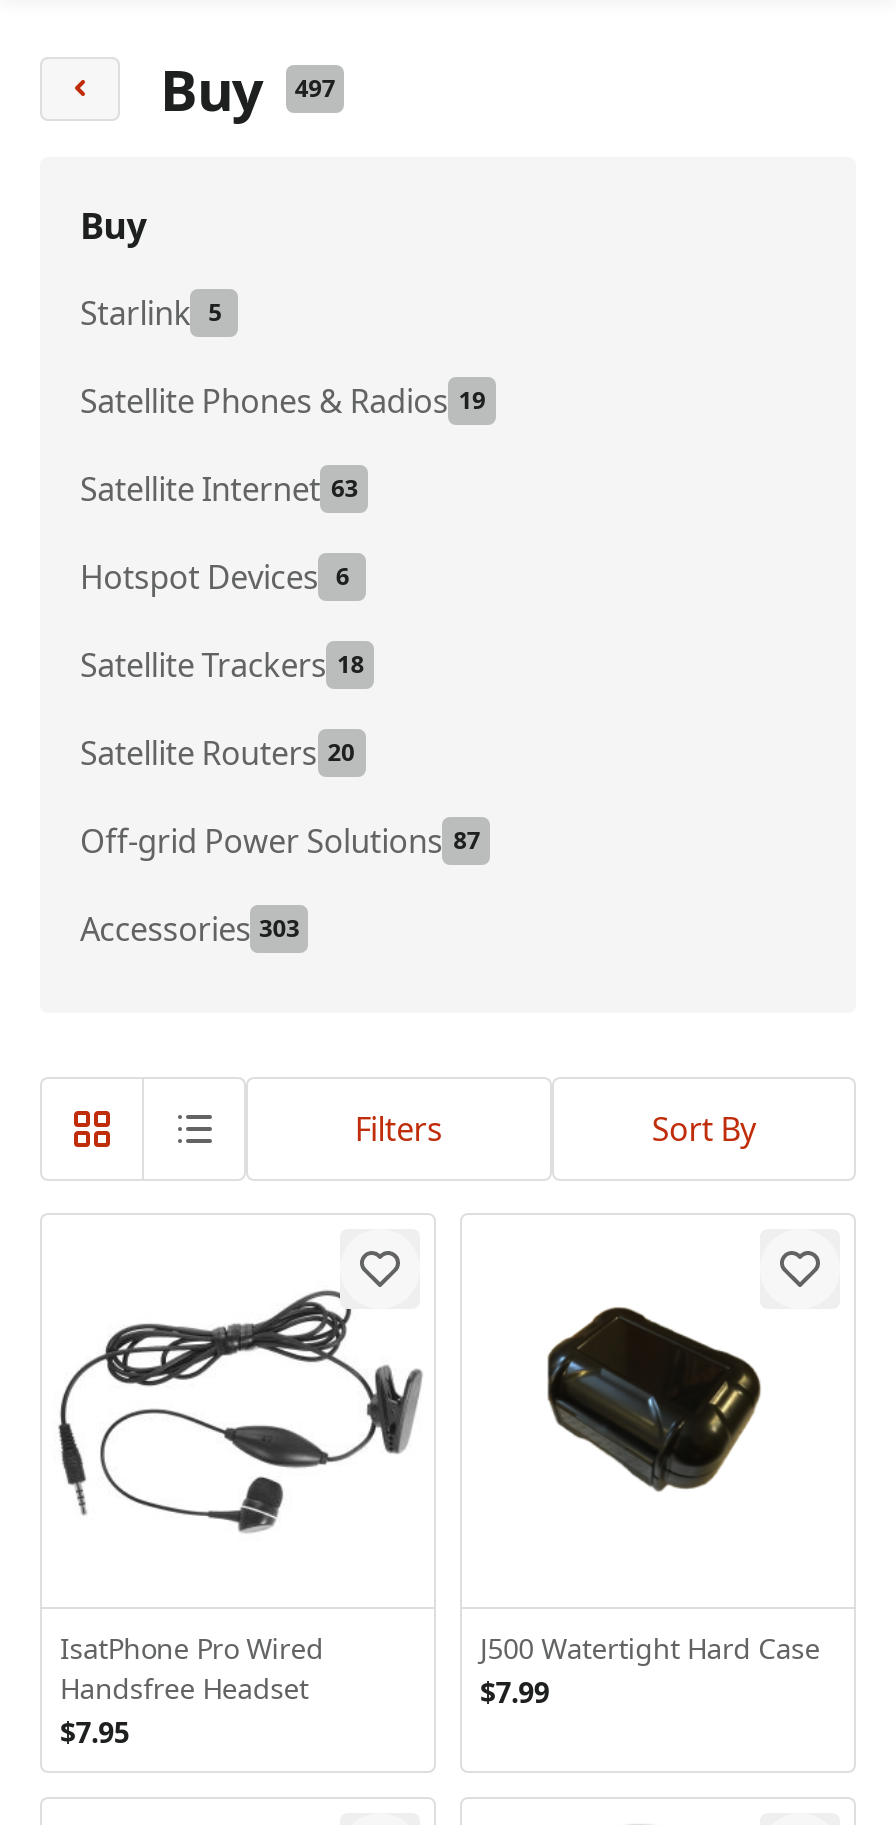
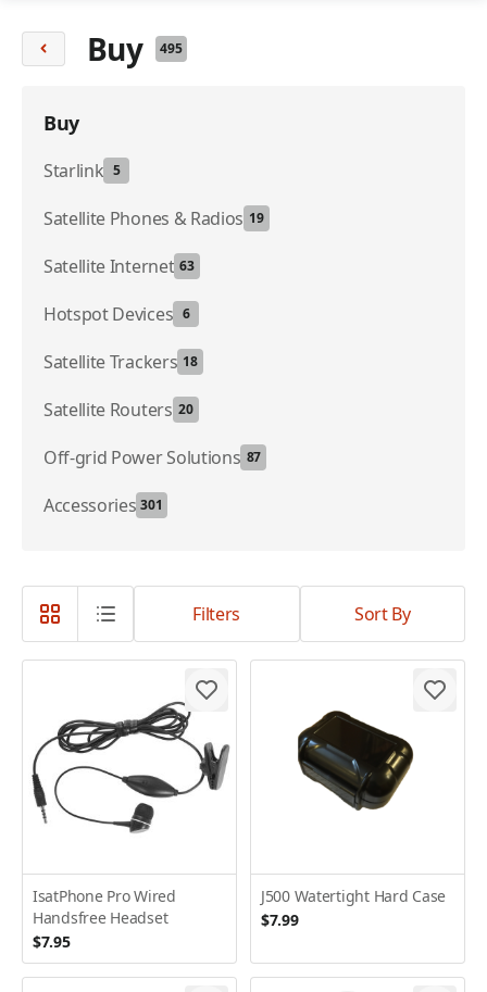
[160,51,335,127] Buy 497 -> [87,28,182,70] Buy 495
[80,907,300,951] Accessories 303 -> [43,493,163,517] Accessories 301

